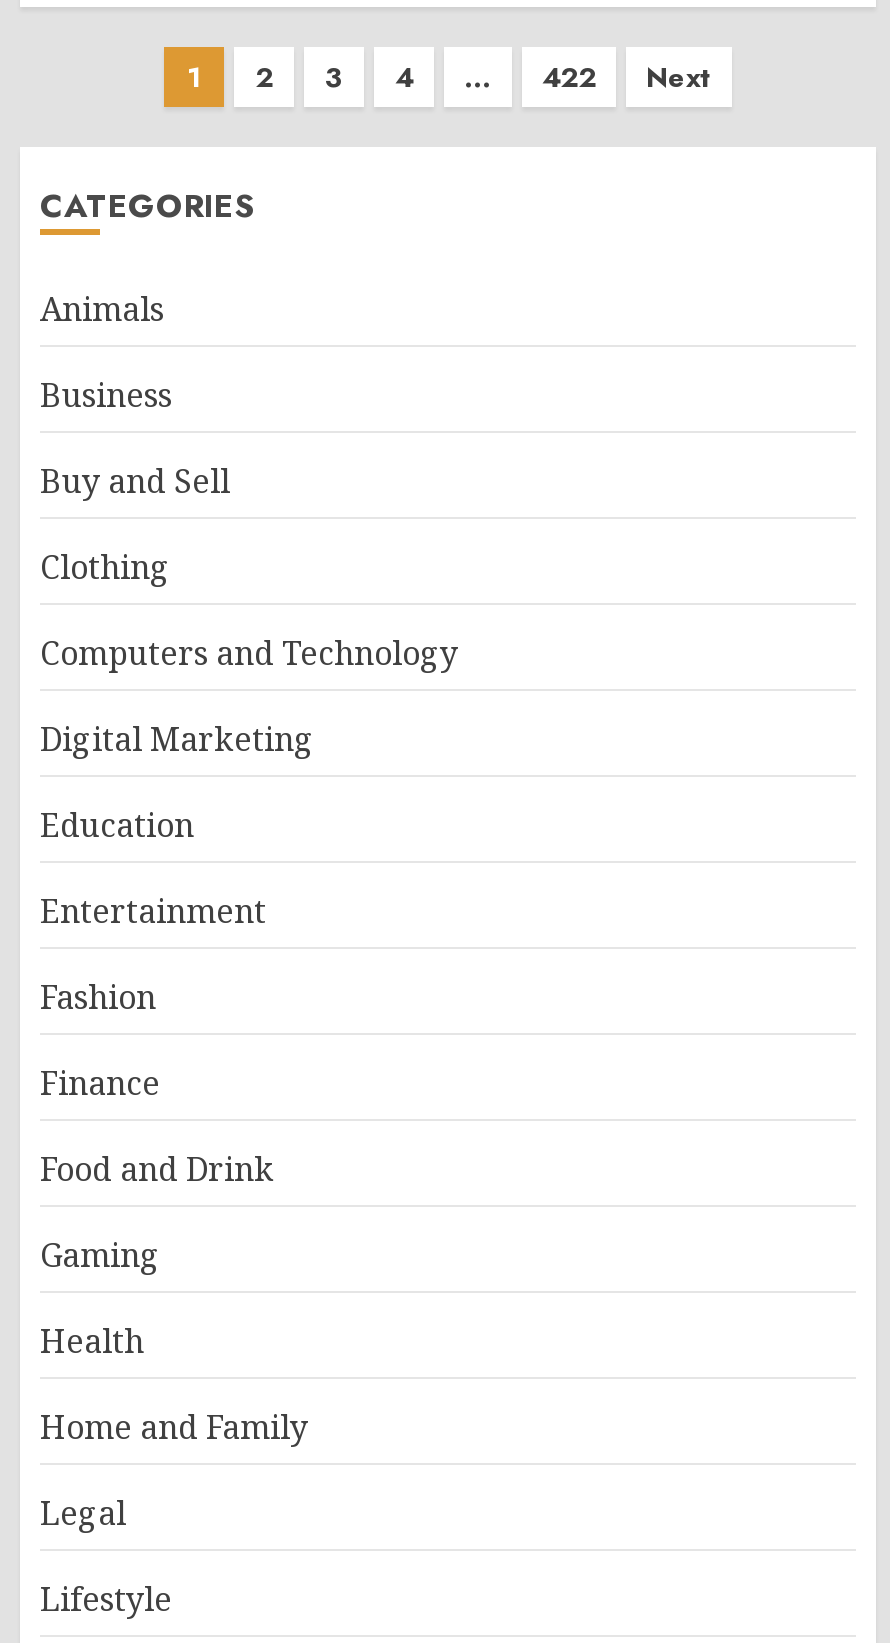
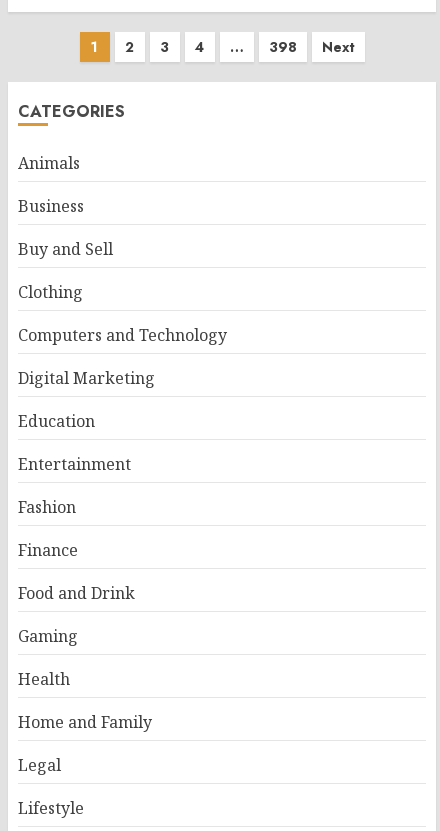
[542,57,596,97] 422 -> [268,37,296,57] 398

